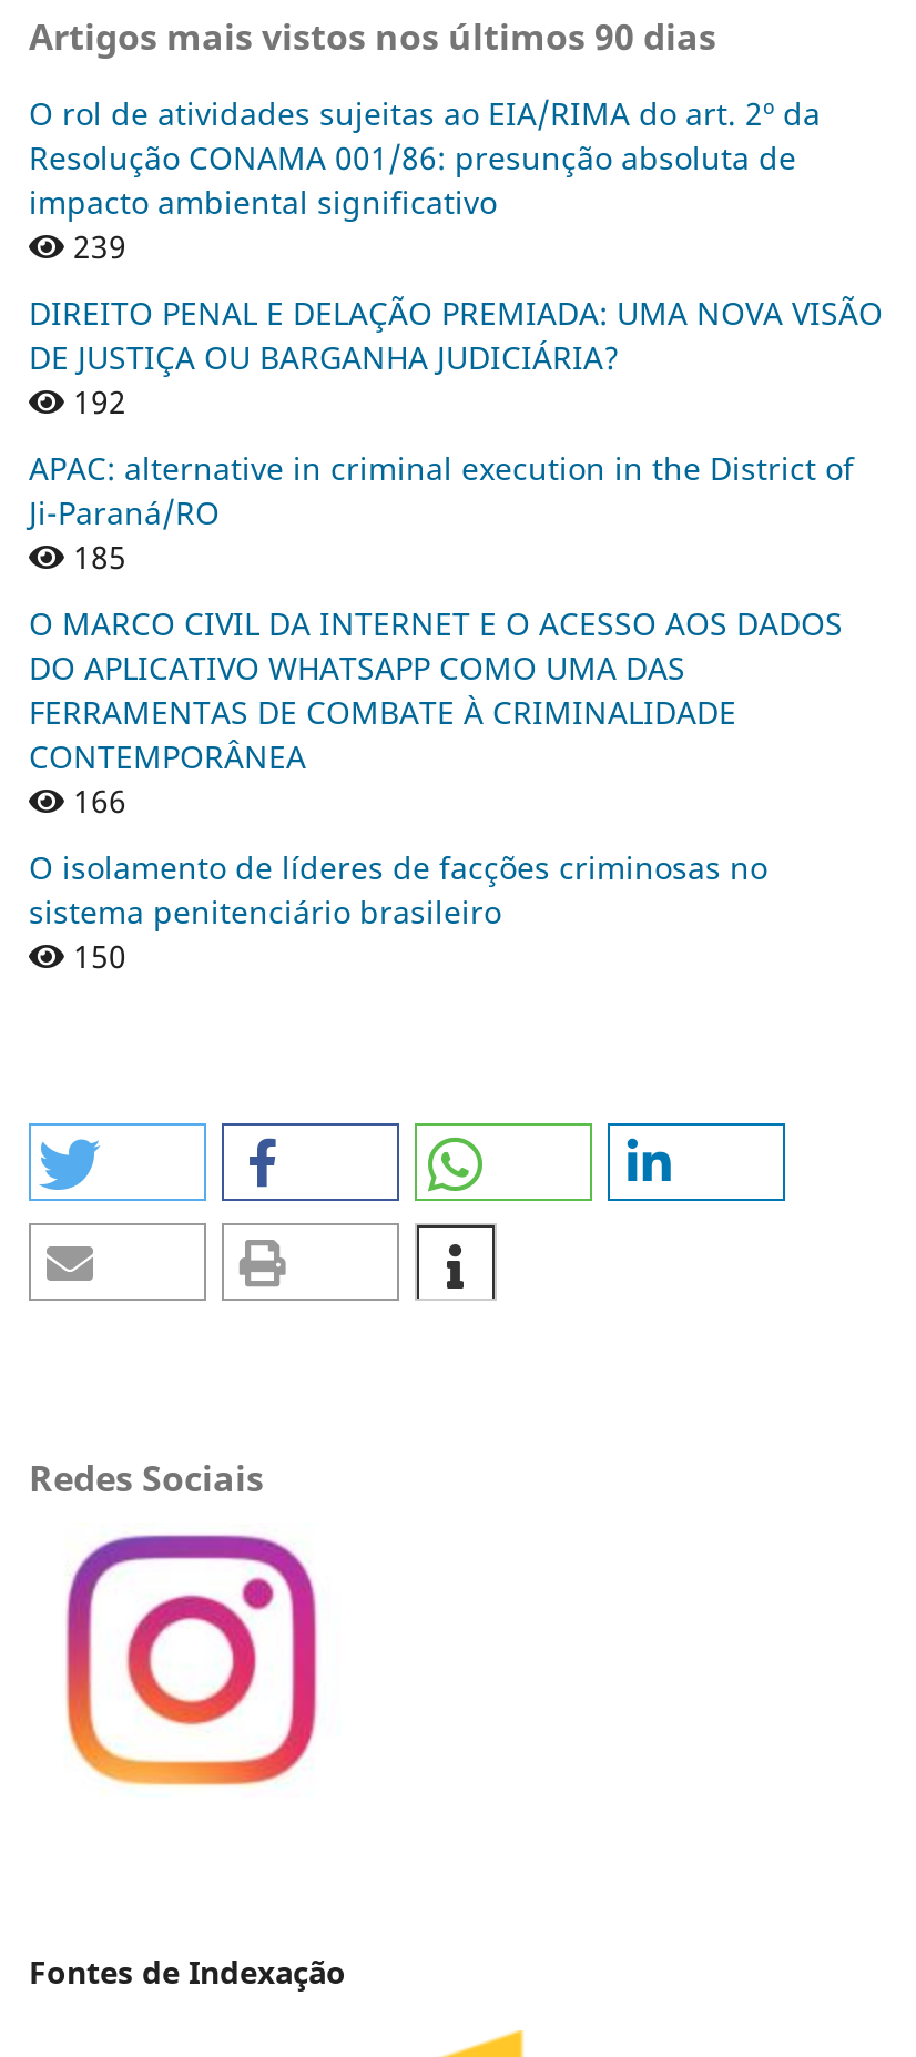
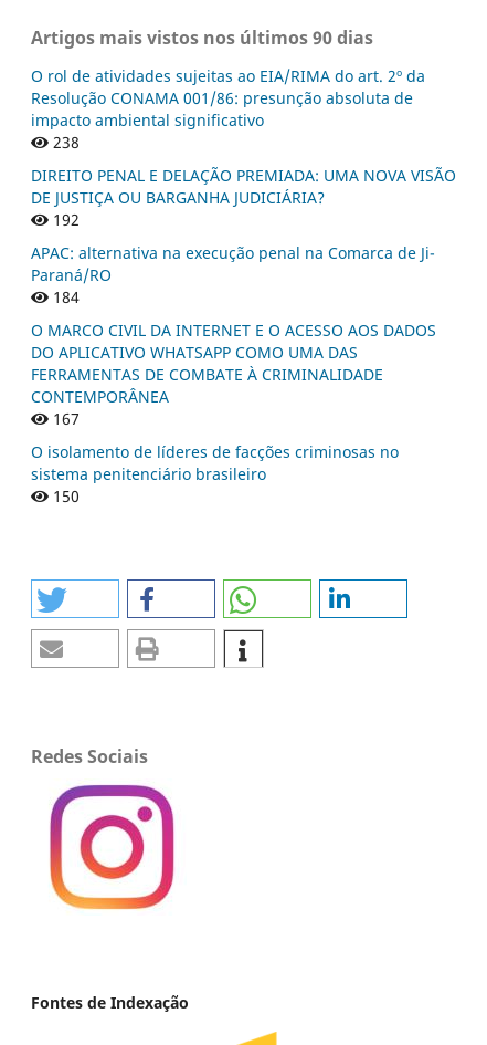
[64,226,126,268] 239 -> [49,132,80,153] 238
[29,448,854,579] APAC: alternative in criminal execution in the District of | Ji-Paraná/RO | 185 -> [31,243,435,308] APAC: alternativa na execução penal na Comarca de Ji- | Paraná/RO | 184
[64,780,126,823] 166 -> [49,408,80,430] 167

